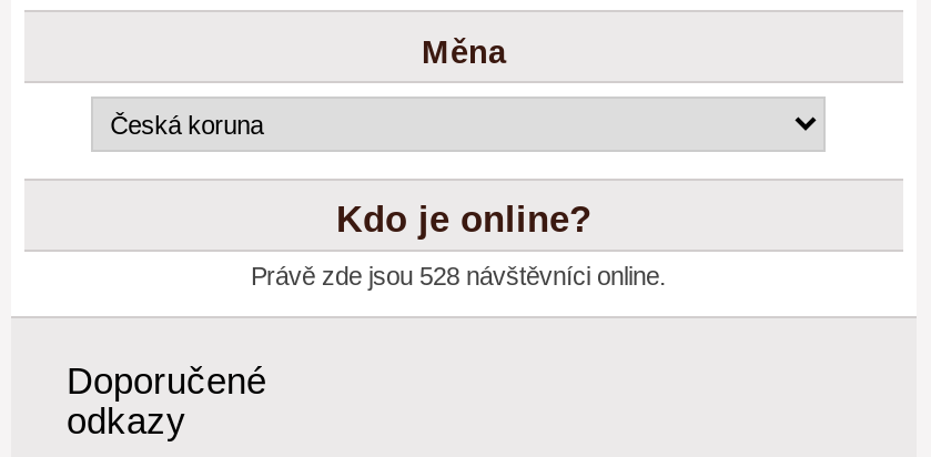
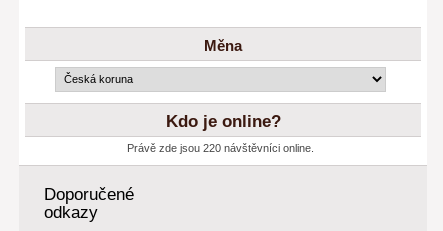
[251,264,666,290] Právě zde jsou 528 návštěvníci online. -> [127,142,314,154] Právě zde jsou 220 návštěvníci online.

